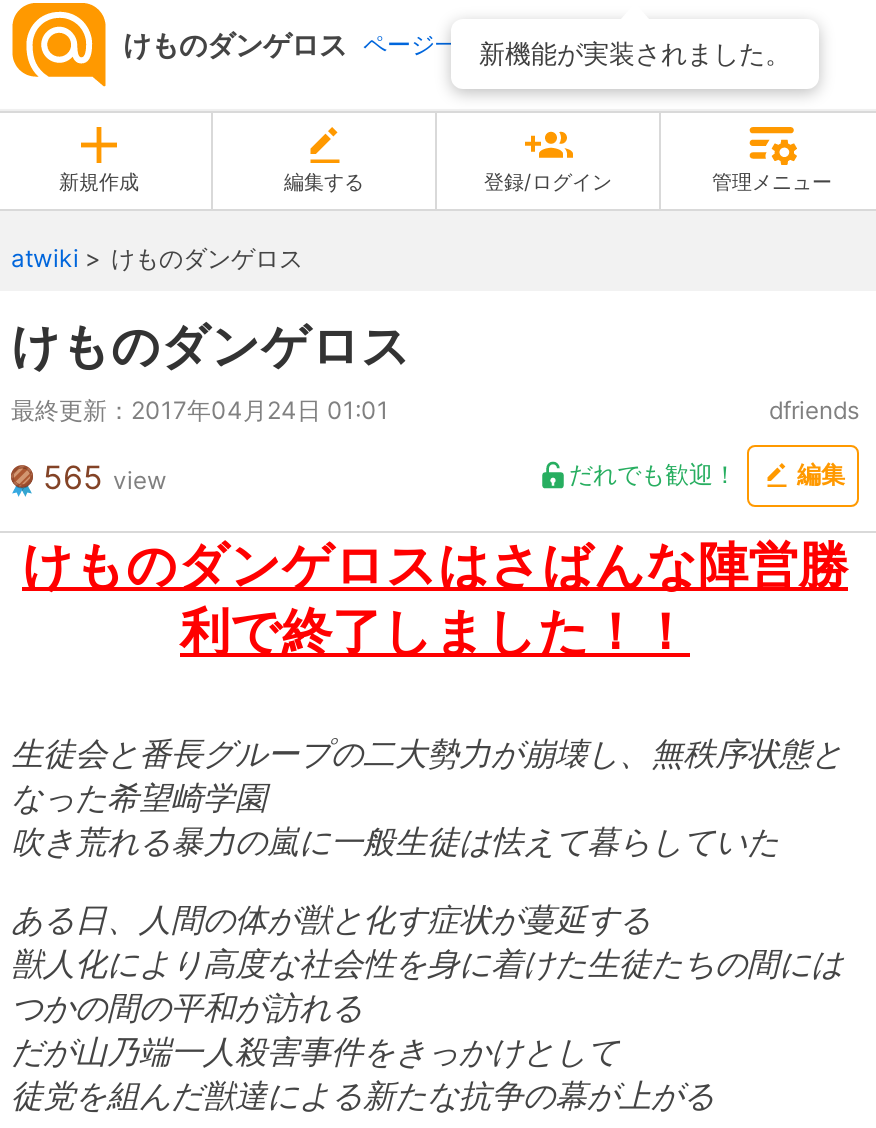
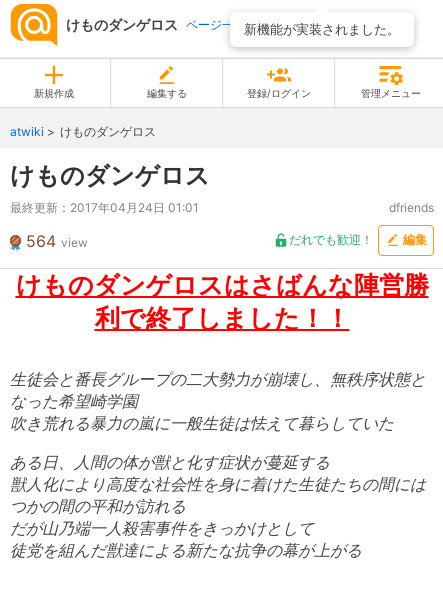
[43,456,167,496] 565 view -> [26,230,88,250] 564 view

